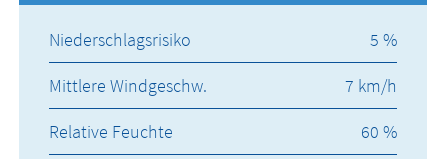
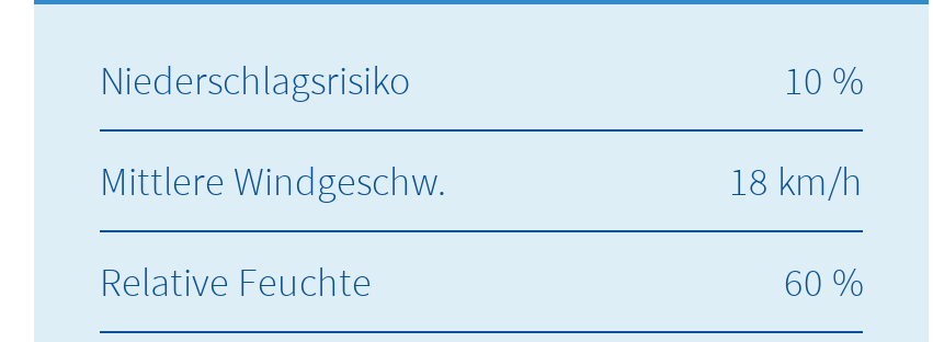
[370,28,397,51] 5 % -> [784,55,863,106] 10 %
[345,74,397,97] 7 km/h -> [729,156,863,207] 18 km/h

